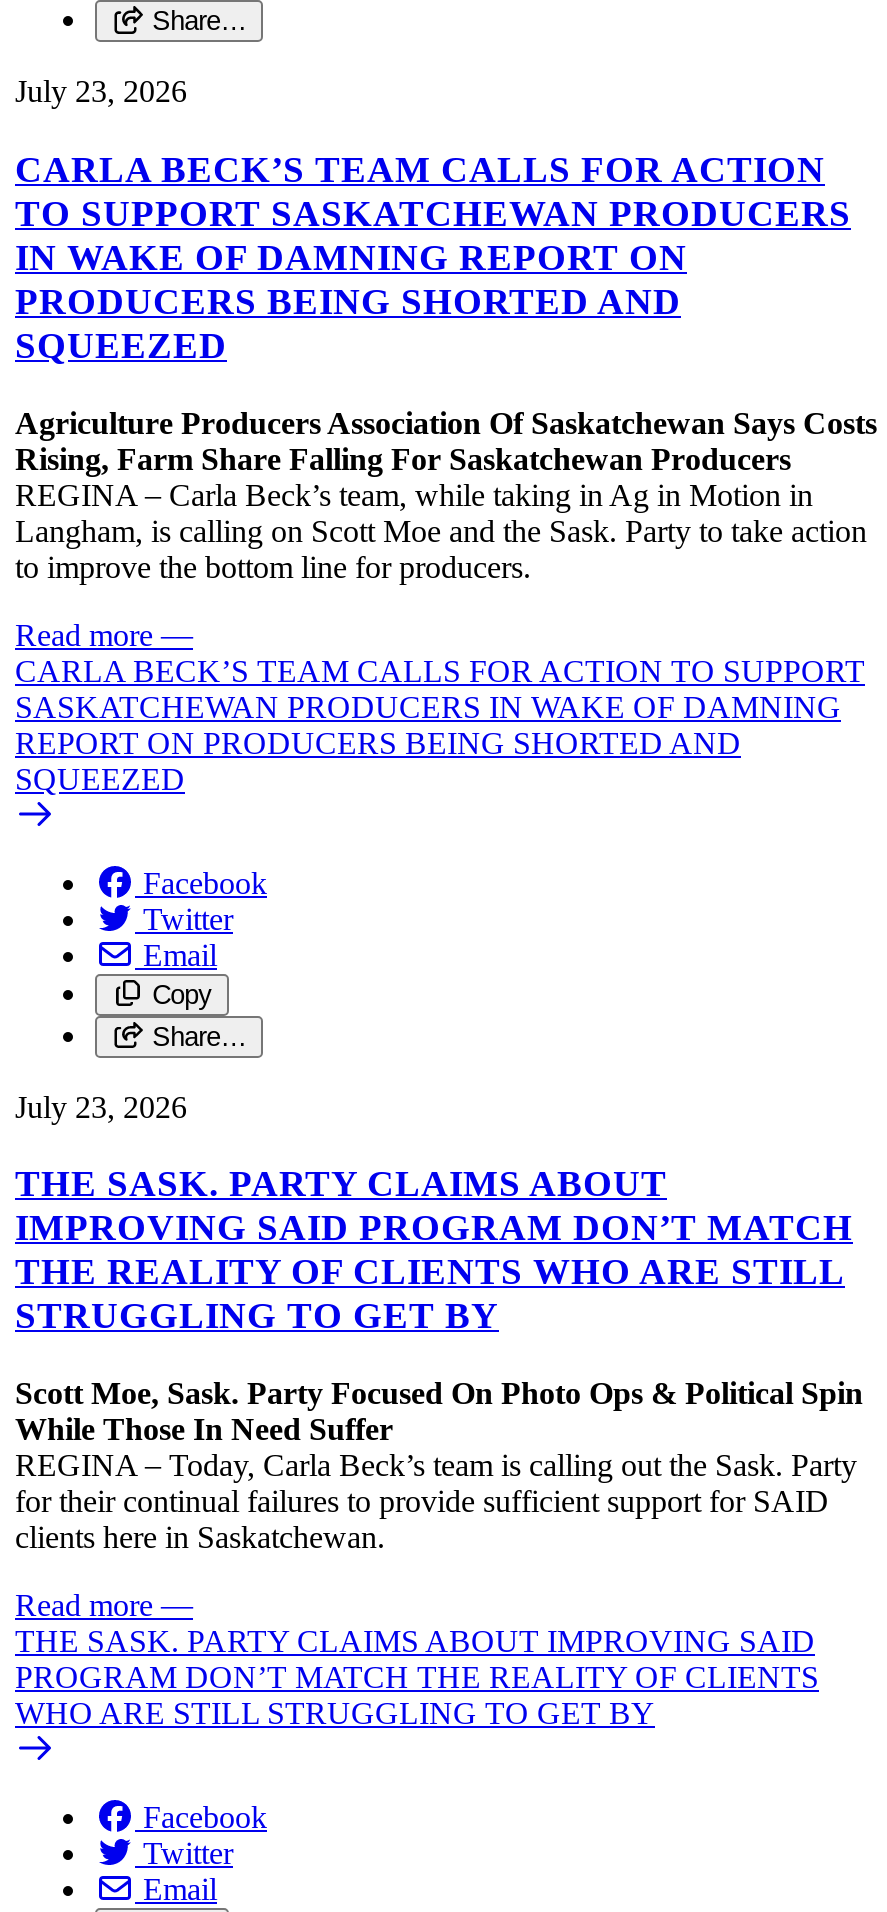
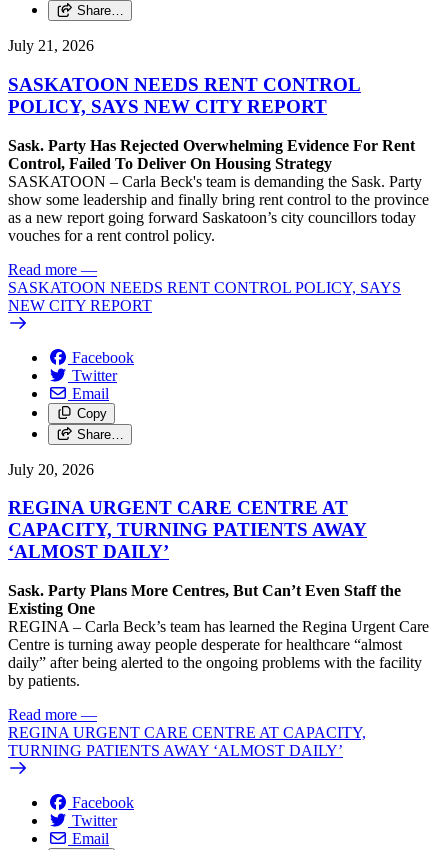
[15,74,187,108] July 23, 2026 -> [8,37,94,54] July 21, 2026
[15,148,851,366] CARLA BECK’S TEAM CALLS FOR ACTION | TO SUPPORT SASKATCHEWAN PRODUCERS | IN WAKE OF DAMNING REPORT ON | PRODUCERS BEING SHORTED AND | SQUEEZED -> [8,74,361,117] SASKATOON NEEDS RENT CONTROL | POLICY, SAYS NEW CITY REPORT
[15,405,877,583] Agriculture Producers Association Of Saskatchewan Says Costs | Rising, Farm Share Falling For Saskatchewan Producers | REGINA – Carla Beck’s team, while taking in Ag in Motion in | Langham, is calling on Scott Moe and the Sask. Party to take action | to improve the bottom line for producers. -> [8,137,429,244] Sask. Party Has Rejected Overwhelming Evidence For Rent | Control, Failed To Deliver On Housing Strategy | SASKATOON – Carla Beck's team is demanding the Sask. Party | show some leadership and finally bring rent control to the province | as a new report going forward Saskatoon’s city councillors today | vouches for a rent control policy.
[15,653,865,795] CARLA BECK’S TEAM CALLS FOR ACTION TO SUPPORT | SASKATCHEWAN PRODUCERS IN WAKE OF DAMNING | REPORT ON PRODUCERS BEING SHORTED AND | SQUEEZED -> [8,279,401,314] SASKATOON NEEDS RENT CONTROL POLICY, SAYS | NEW CITY REPORT
[15,1089,187,1123] July 23, 2026 -> [8,461,94,478] July 20, 2026
[15,1163,853,1337] THE SASK. PARTY CLAIMS ABOUT | IMPROVING SAID PROGRAM DON’T MATCH | THE REALITY OF CLIENTS WHO ARE STILL | STRUGGLING TO GET BY -> [8,497,367,562] REGINA URGENT CARE CENTRE AT | CAPACITY, TURNING PATIENTS AWAY | ‘ALMOST DAILY’
[15,1376,863,1554] Scott Moe, Sask. Party Focused On Photo Ops & Political Spin | While Those In Need Suffer | REGINA – Today, Carla Beck’s team is calling out the Sask. Party | for their continual failures to provide sufficient support for SAID | clients here in Saskatchewan. -> [8,582,429,689] Sask. Party Plans More Centres, But Can’t Even Staff the | Existing One | REGINA – Carla Beck’s team has learned the Regina Urgent Care | Centre is turning away people desperate for healthcare “almost | daily” after being alerted to the ongoing problems with the facility | by patients.
[15,1624,819,1730] THE SASK. PARTY CLAIMS ABOUT IMPROVING SAID | PROGRAM DON’T MATCH THE REALITY OF CLIENTS | WHO ARE STILL STRUGGLING TO GET BY -> [8,724,366,759] REGINA URGENT CARE CENTRE AT CAPACITY, | TURNING PATIENTS AWAY ‘ALMOST DAILY’

